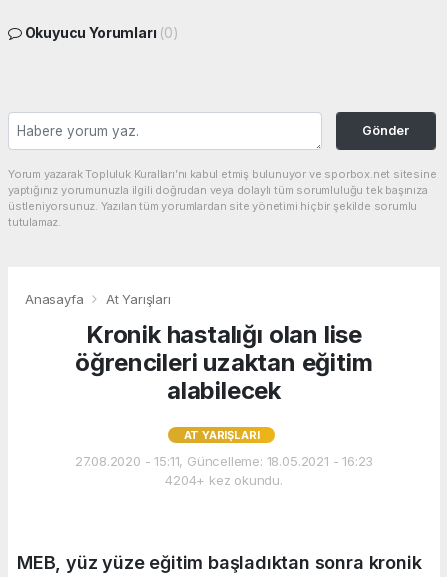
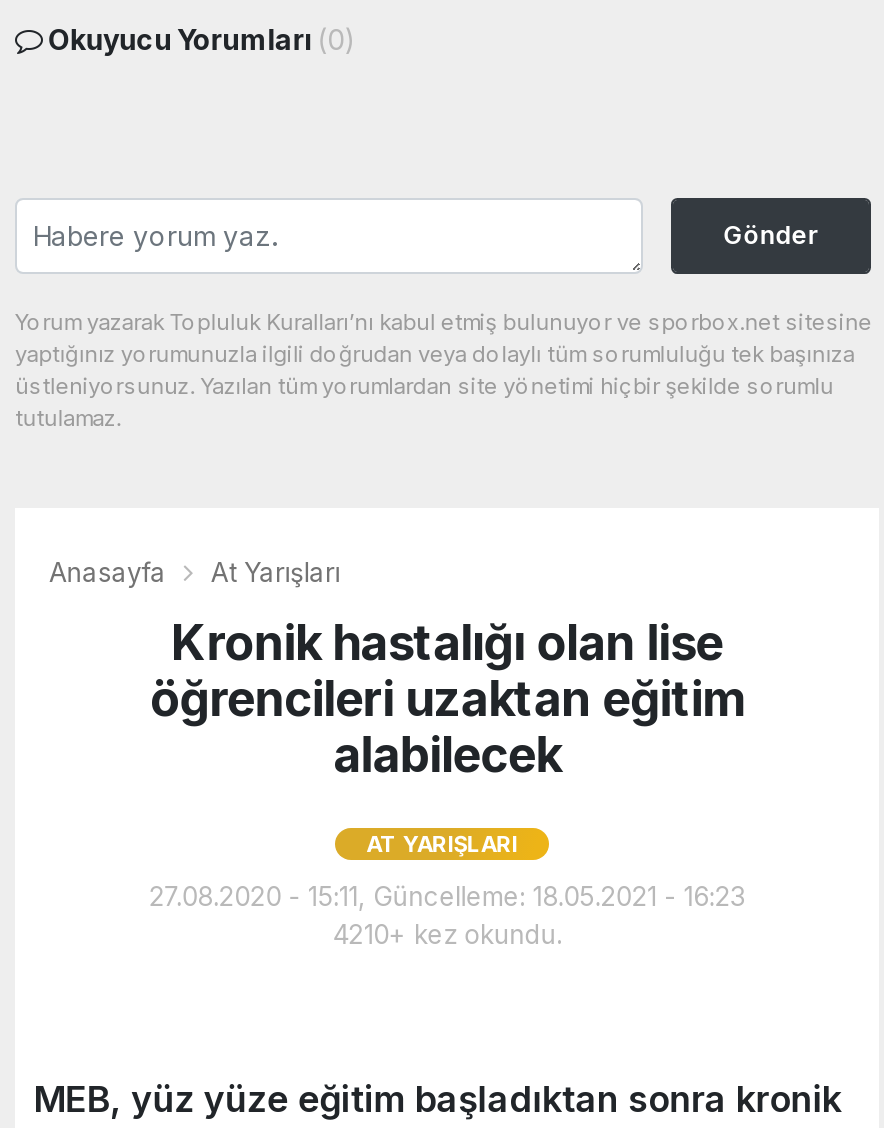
[165,472,283,488] 4204+ kez okundu. -> [332,918,562,950] 4210+ kez okundu.

